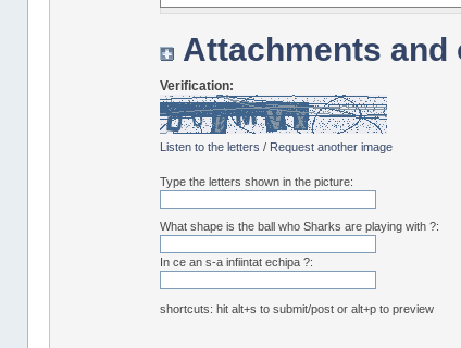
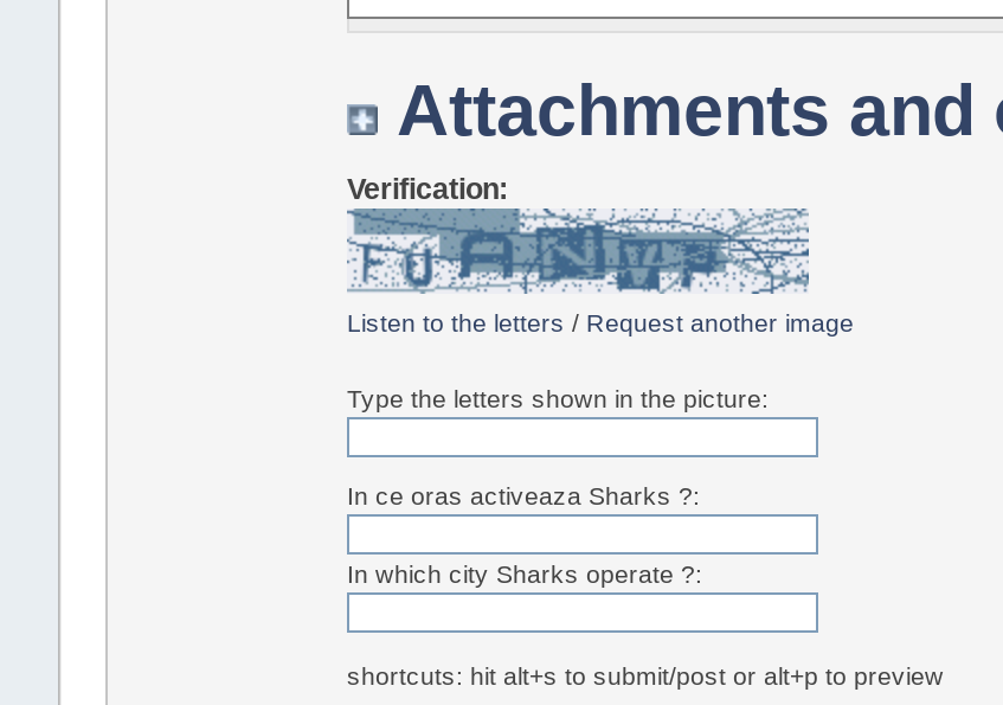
[159,94,388,135] [image] -> [347,211,842,294] [image]
[160,219,439,232] What shape is the ball who Sharks are playing with ?: -> [347,480,700,509] In ce oras activeaza Sharks ?:
[160,255,313,268] In ce an s-a infiintat echipa ?: -> [347,559,702,587] In which city Sharks operate ?:

